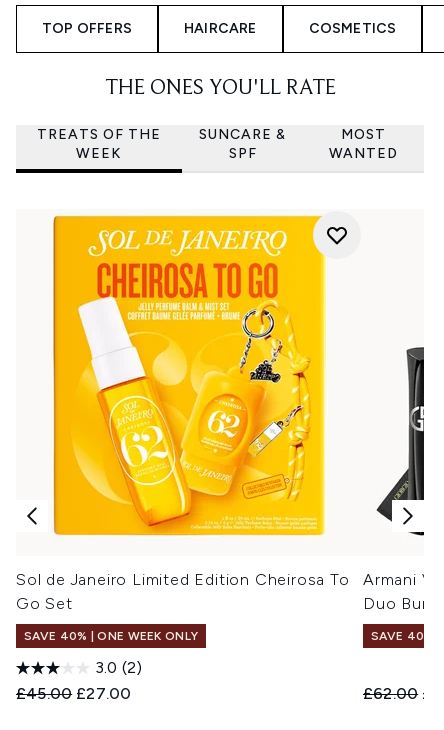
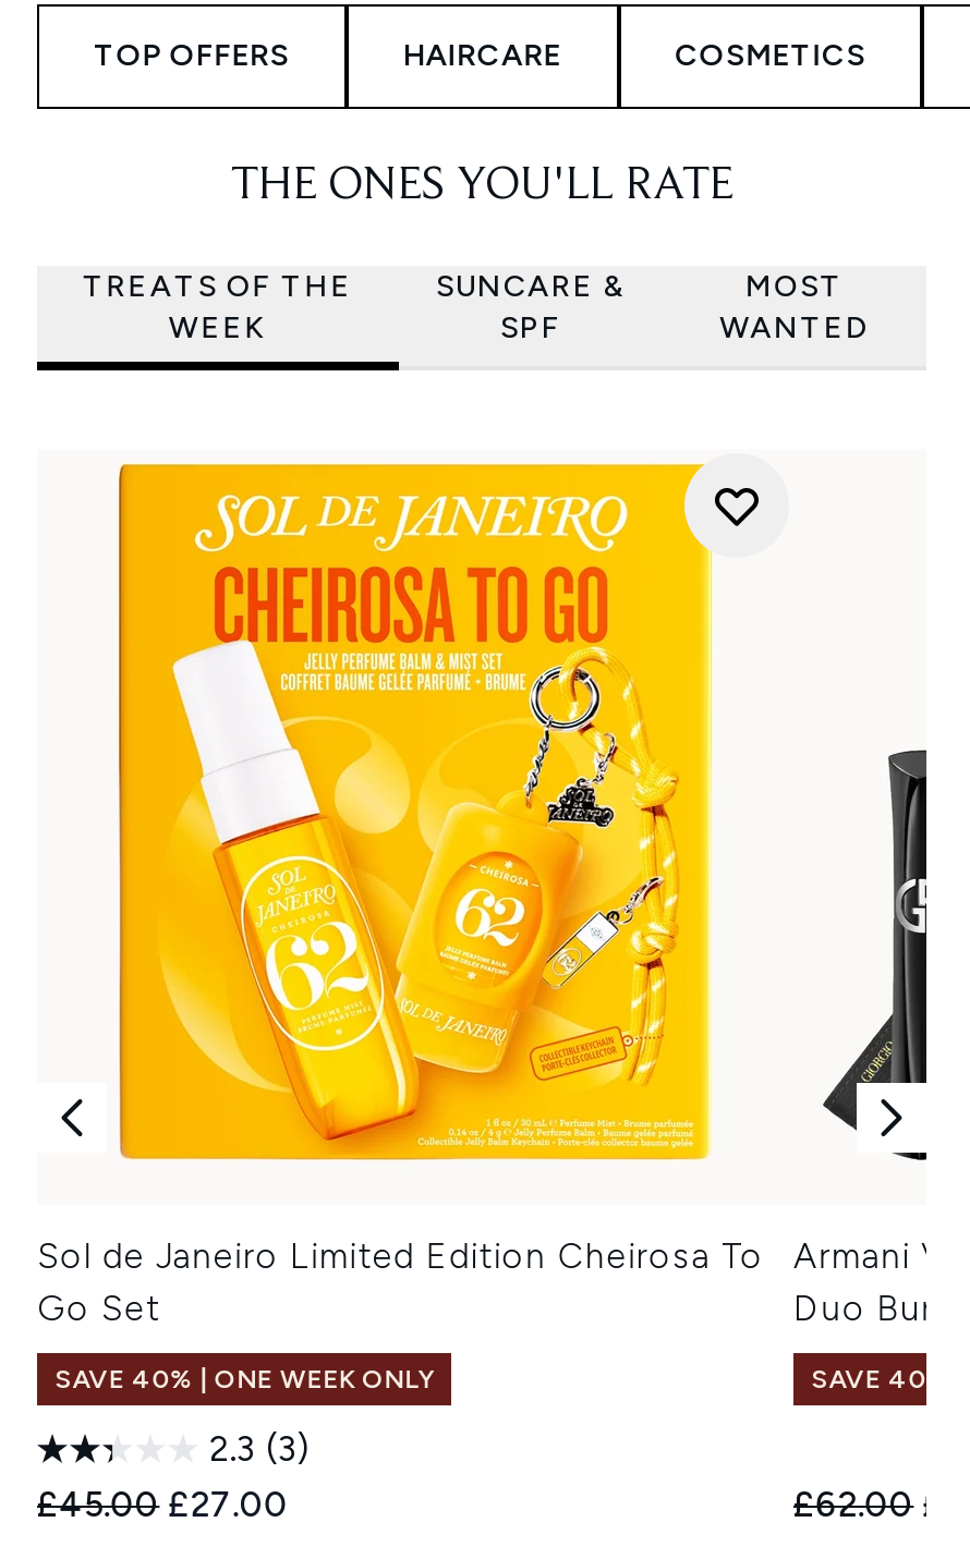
[95,658,142,677] 3.0 (2) -> [209,1427,310,1469] 2.3 (3)

